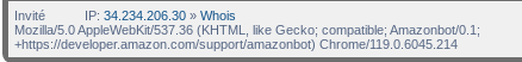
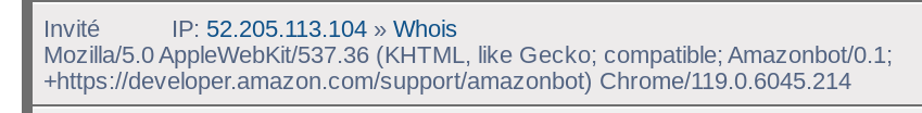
[85,8,236,22] IP: 34.234.206.30» Whois -> [172,14,458,40] IP: 52.205.113.104» Whois

